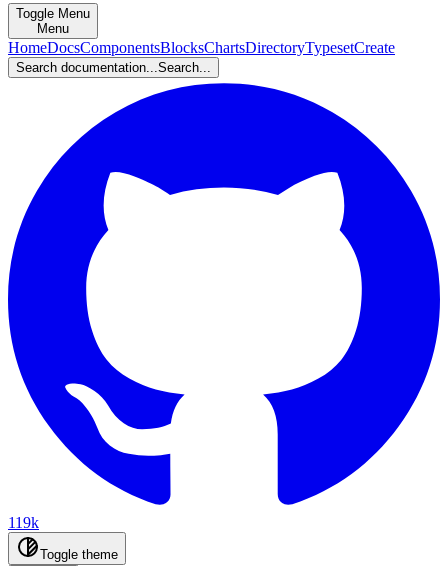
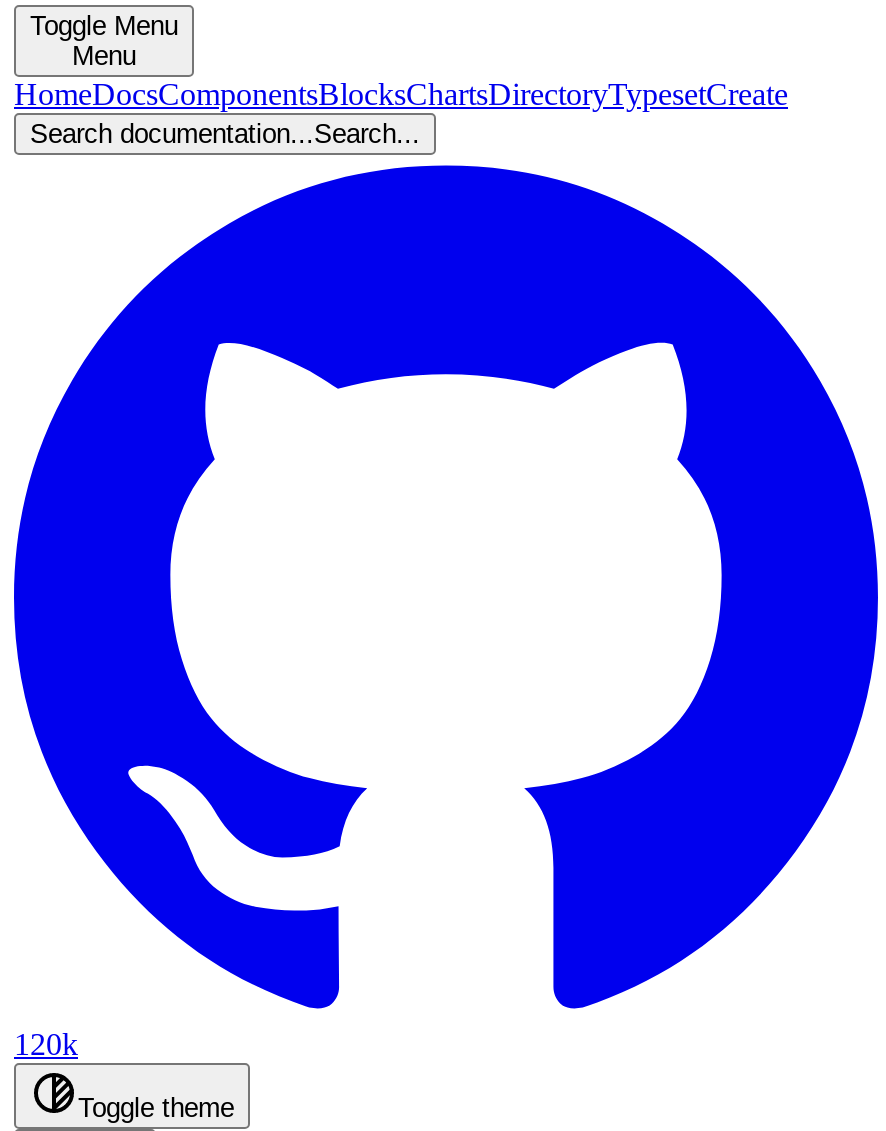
[8,514,39,531] 119k -> [14,1027,78,1061] 120k

